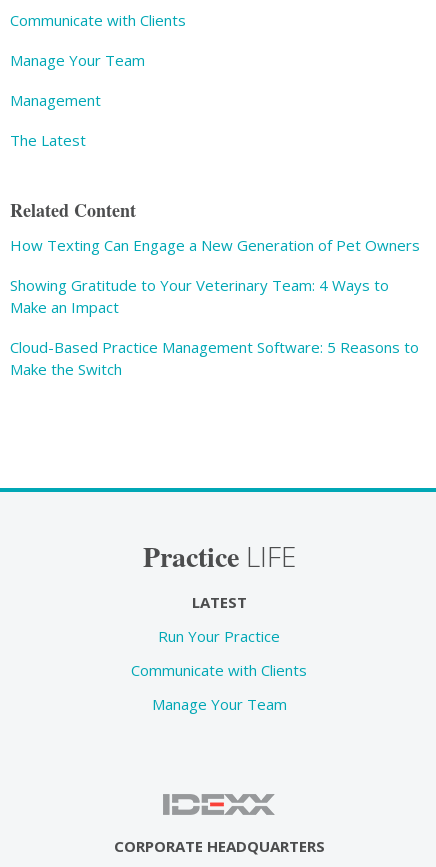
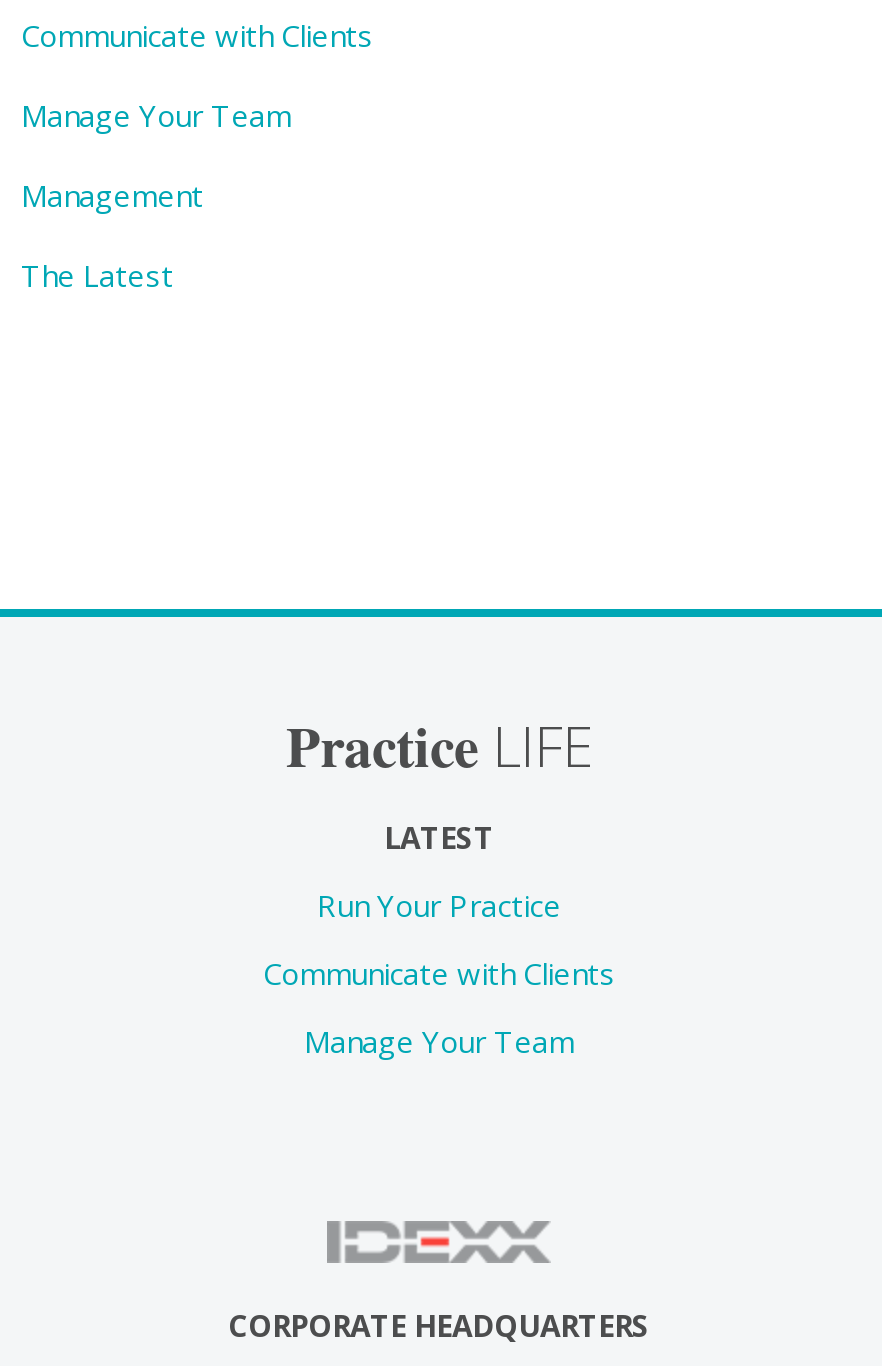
[10,197,420,379] Related Content | How Texting Can Engage a New Generation of Pet Owners | Showing Gratitude to Your Veterinary Team: 4 Ways to | Make an Impact | Cloud-Based Practice Management Software: 5 Reasons to | Make the Switch -> none

